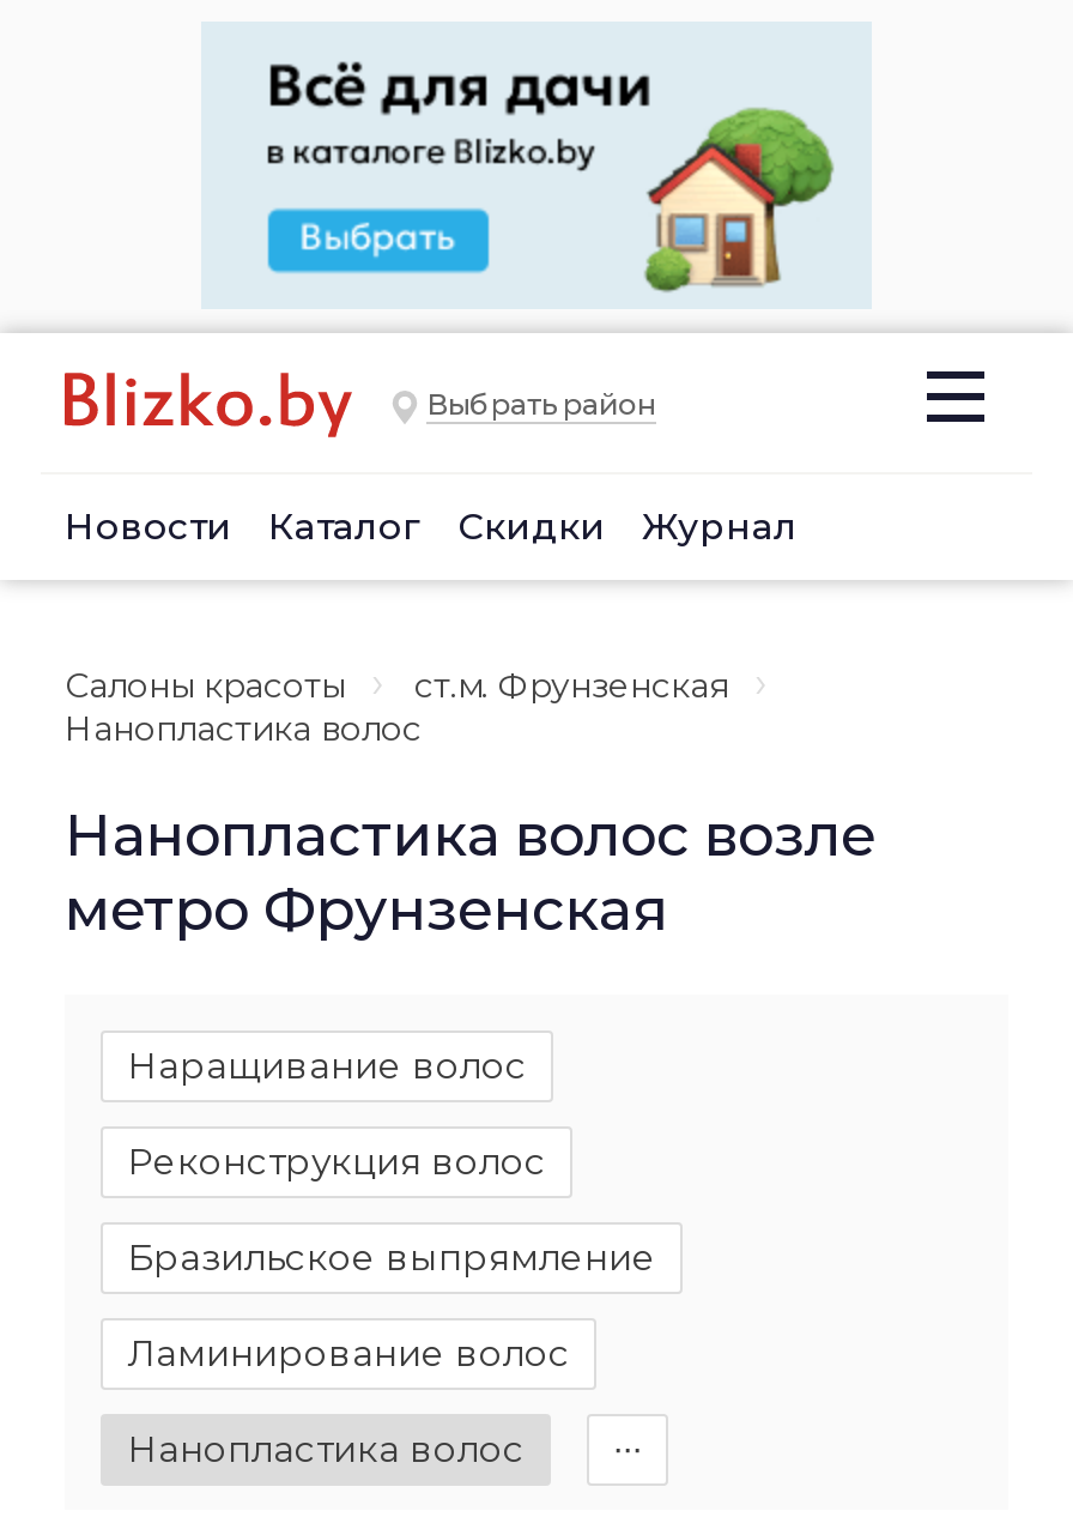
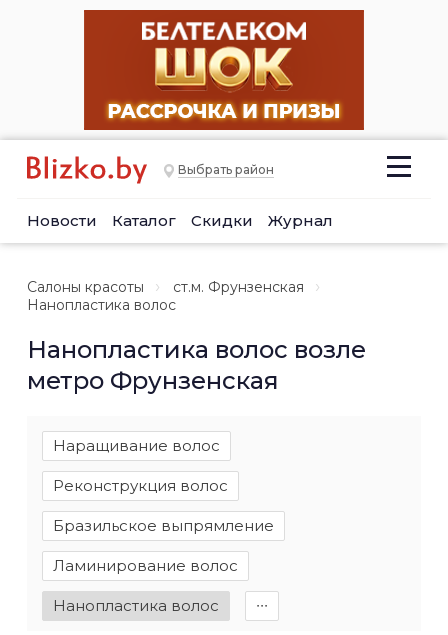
[201,22,872,309] [image] -> [83,9,365,131] [image]

